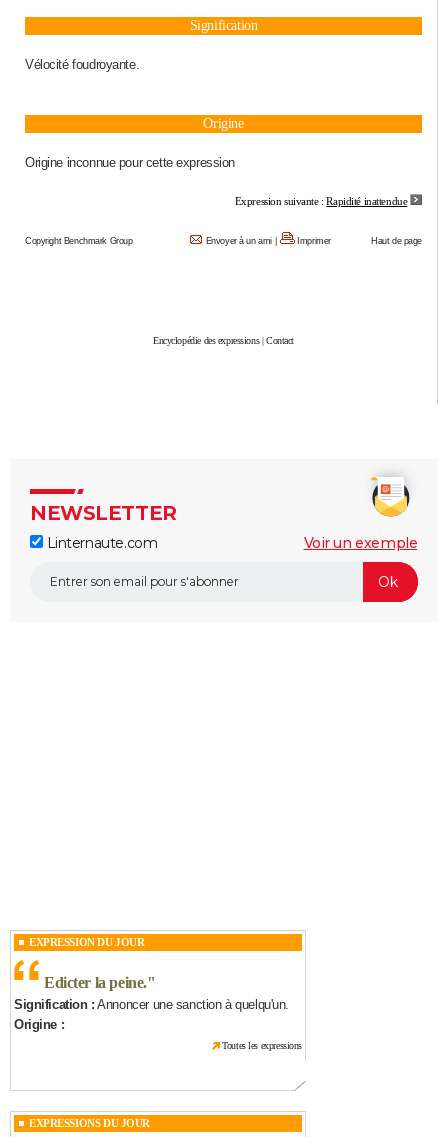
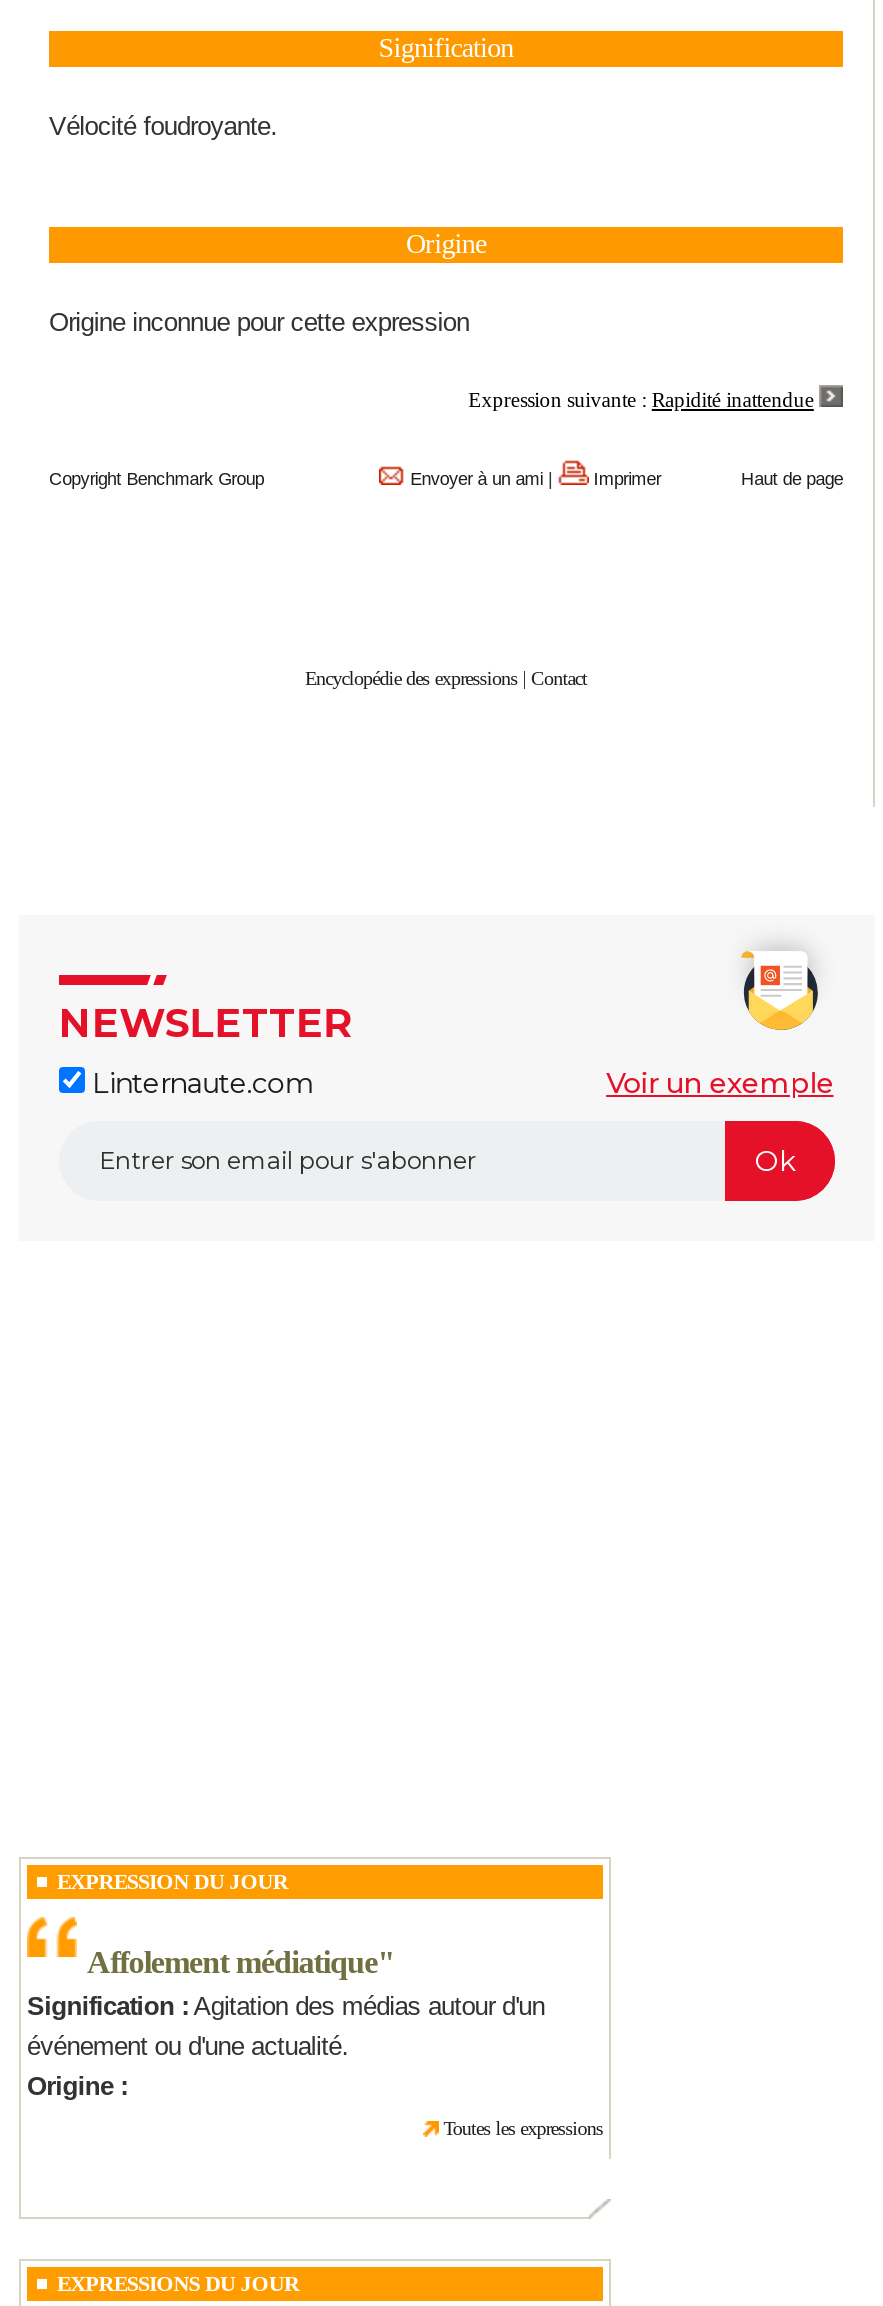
[14,974,289,1012] Edicter la peine. " | Signification : Annoncer une sanction à quelqu'un. -> [27,1945,545,2061] Affolement médiatique" | Signification : Agitation des médias autour d'un | événement ou d'une actualité.

